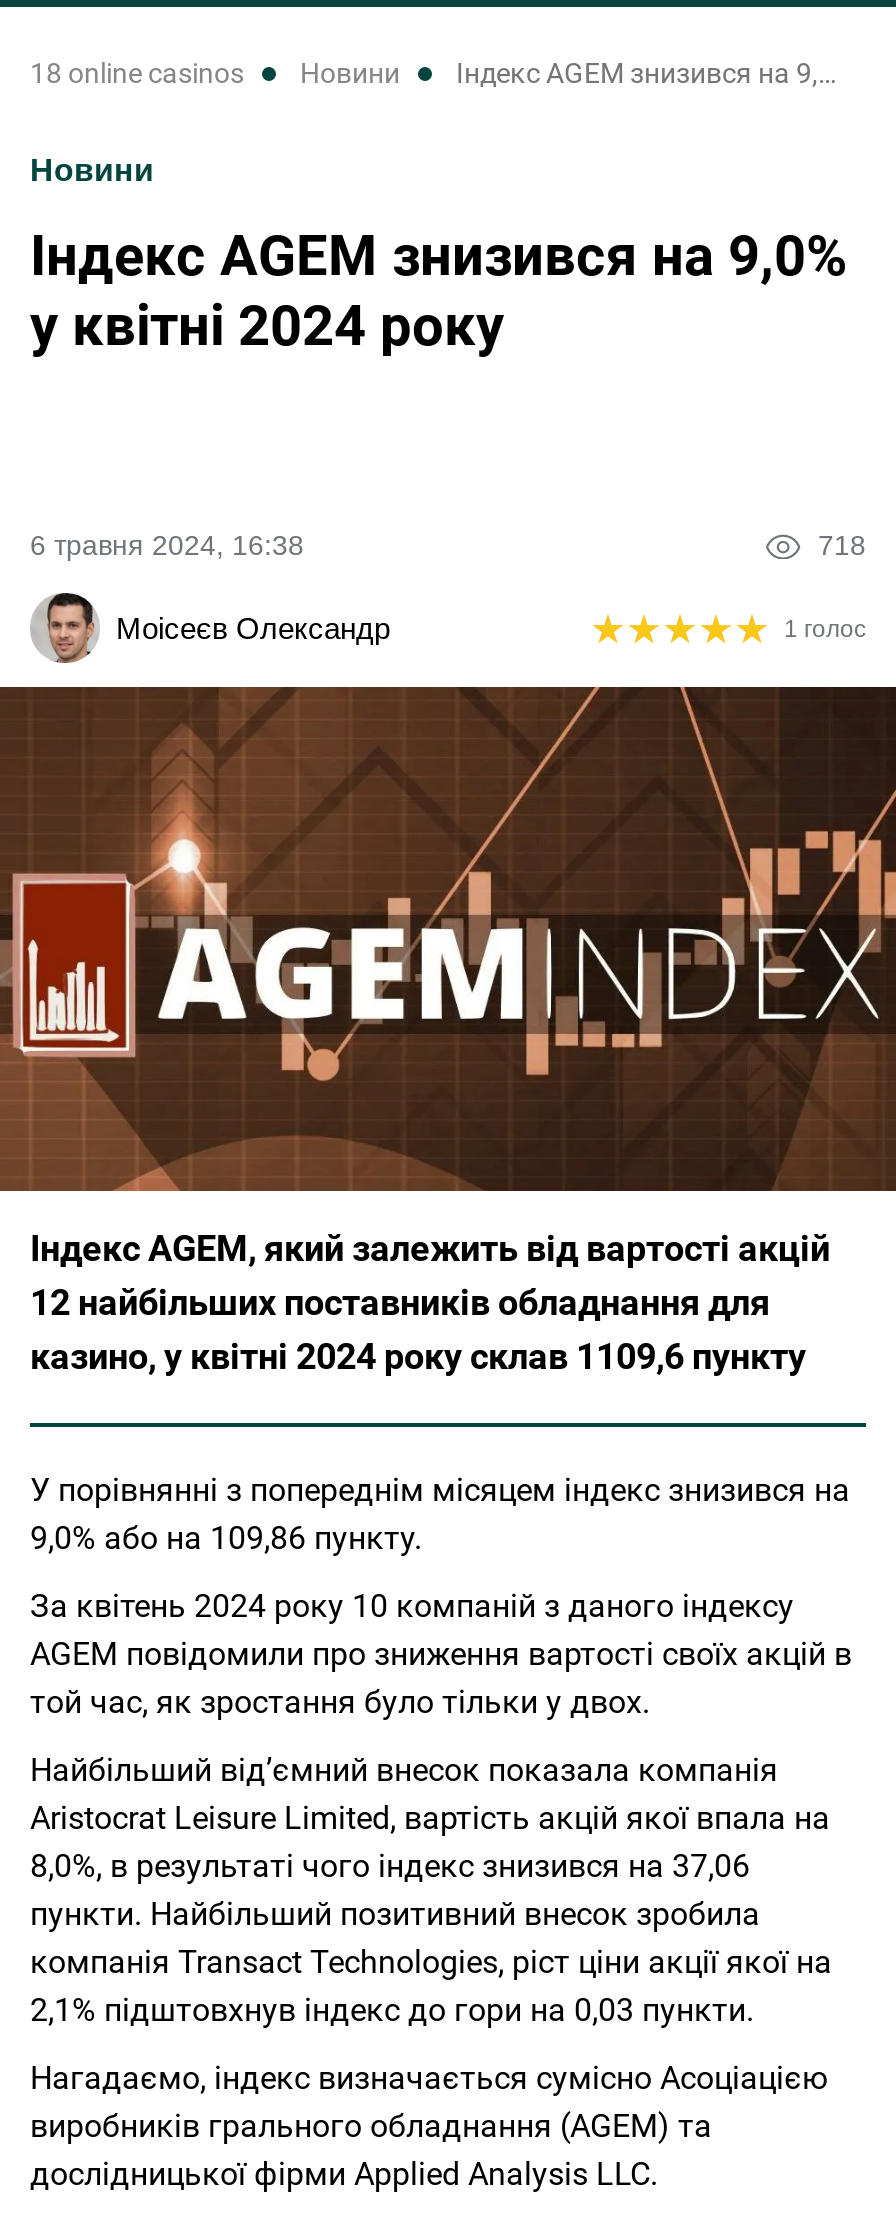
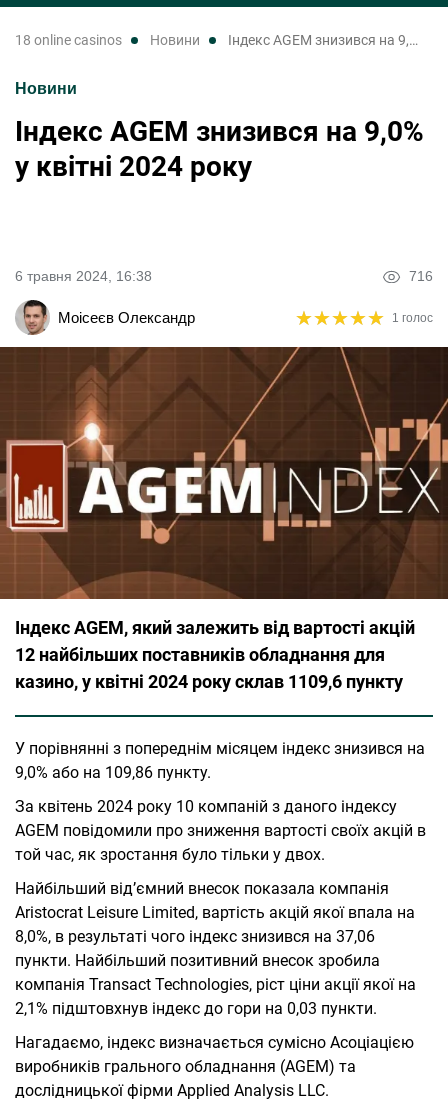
[818,529,866,561] 718 -> [409,268,433,284] 716

